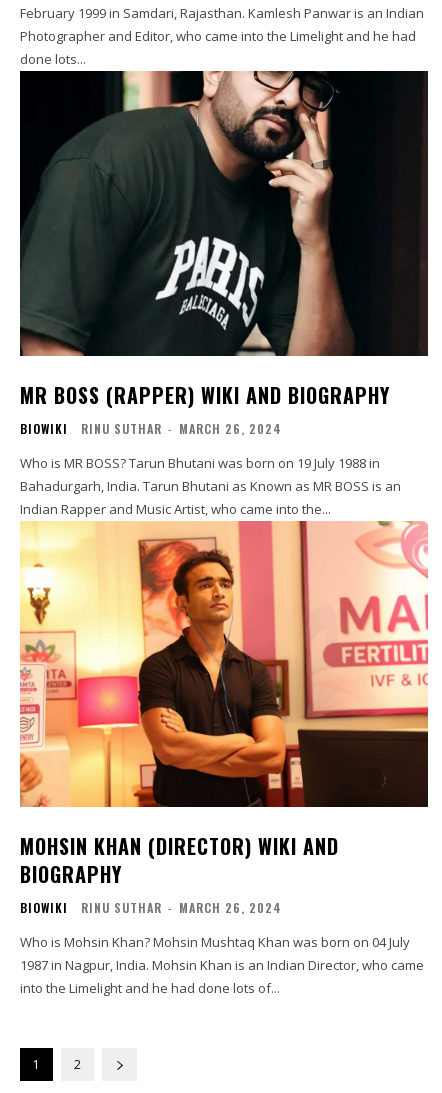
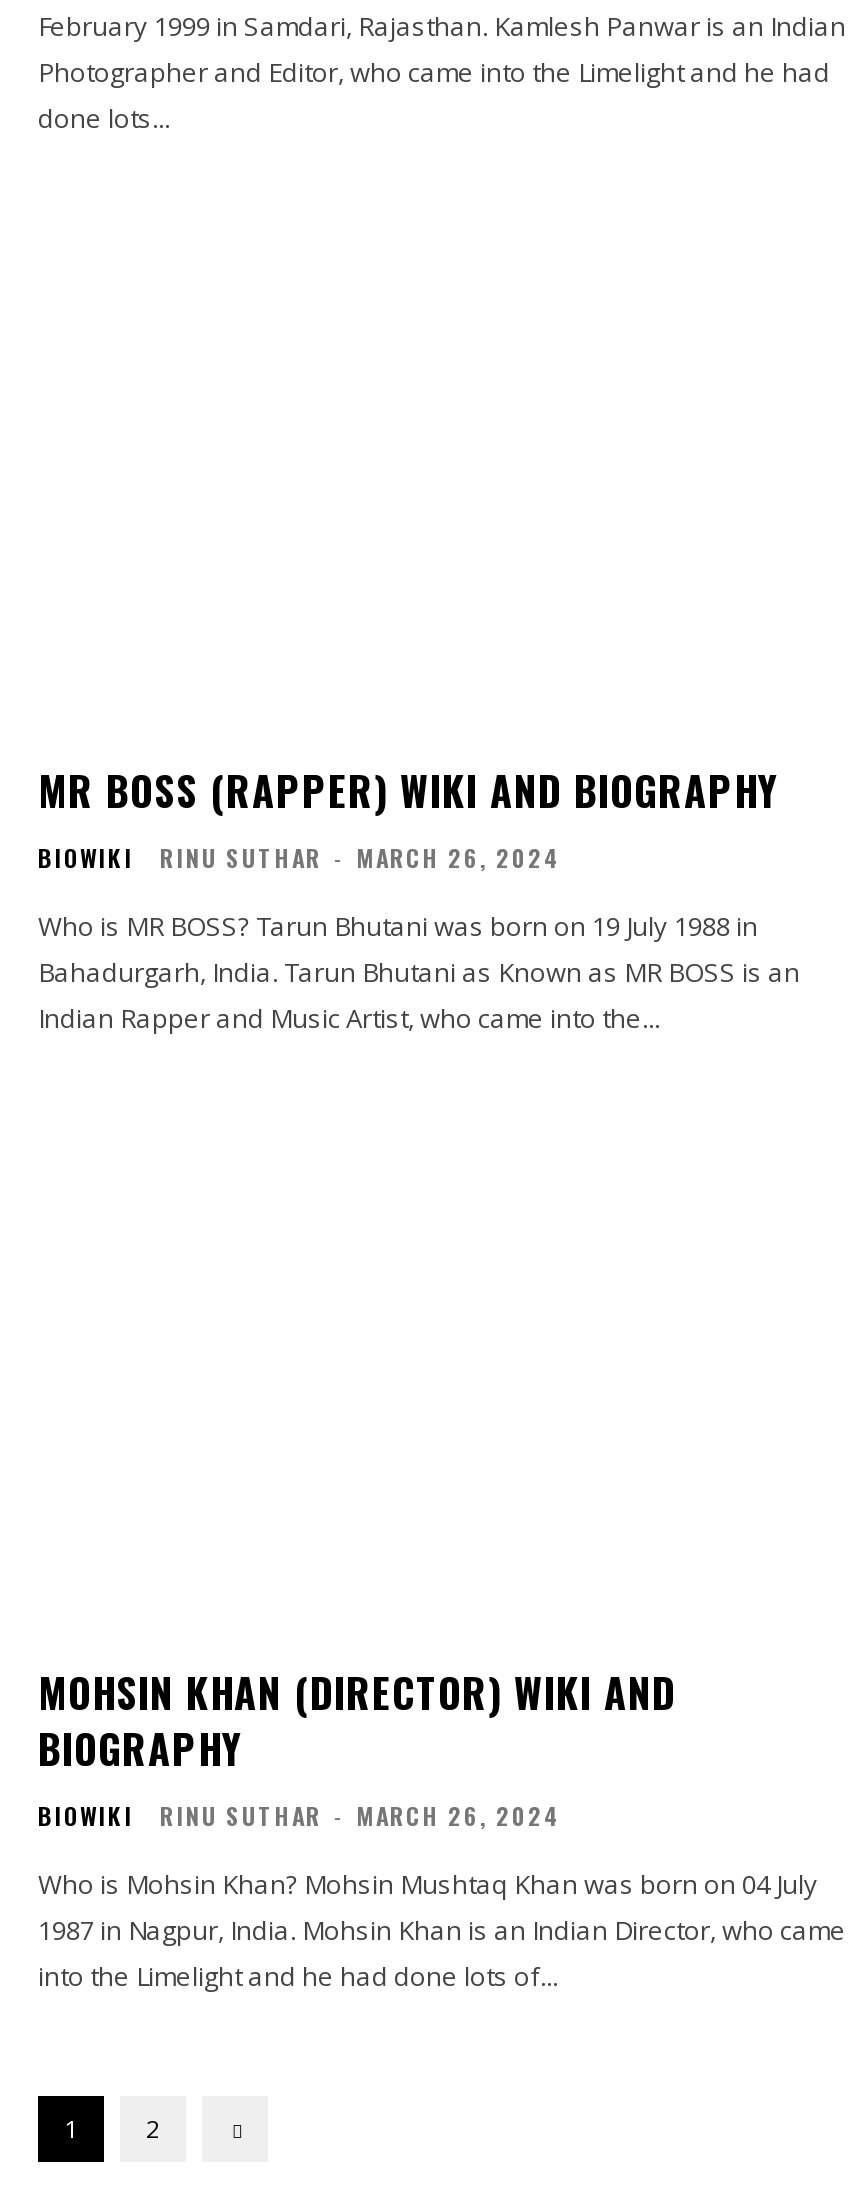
[19,70,429,357] [image] -> none
[19,520,429,808] [image] -> none

